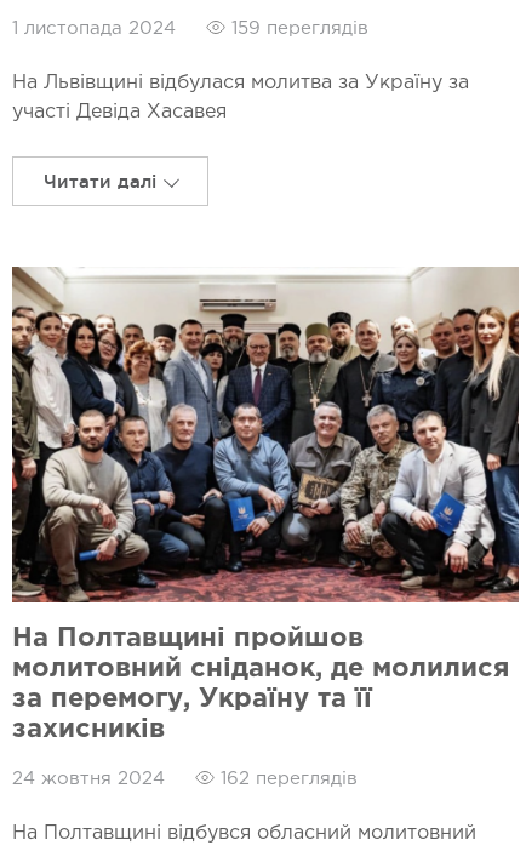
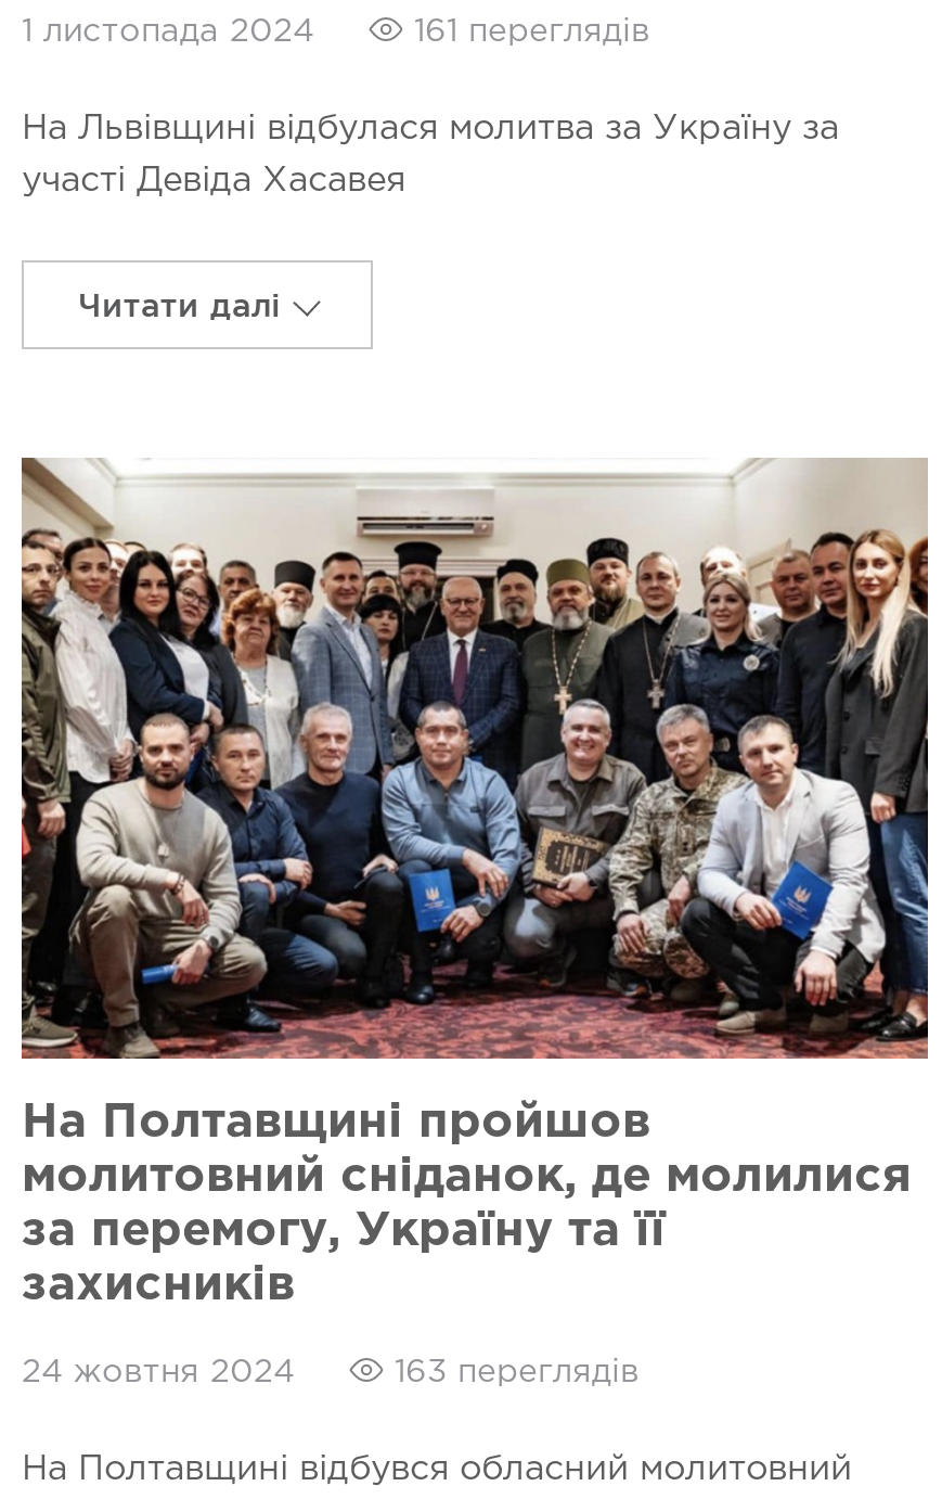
[225,21,368,37] 159 переглядів -> [403,17,650,45] 161 переглядів
[215,771,358,786] 162 переглядів -> [384,1358,640,1386] 163 переглядів

